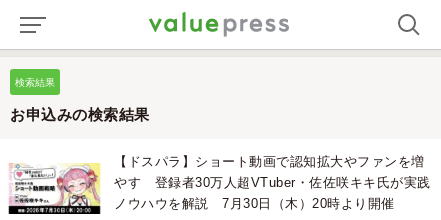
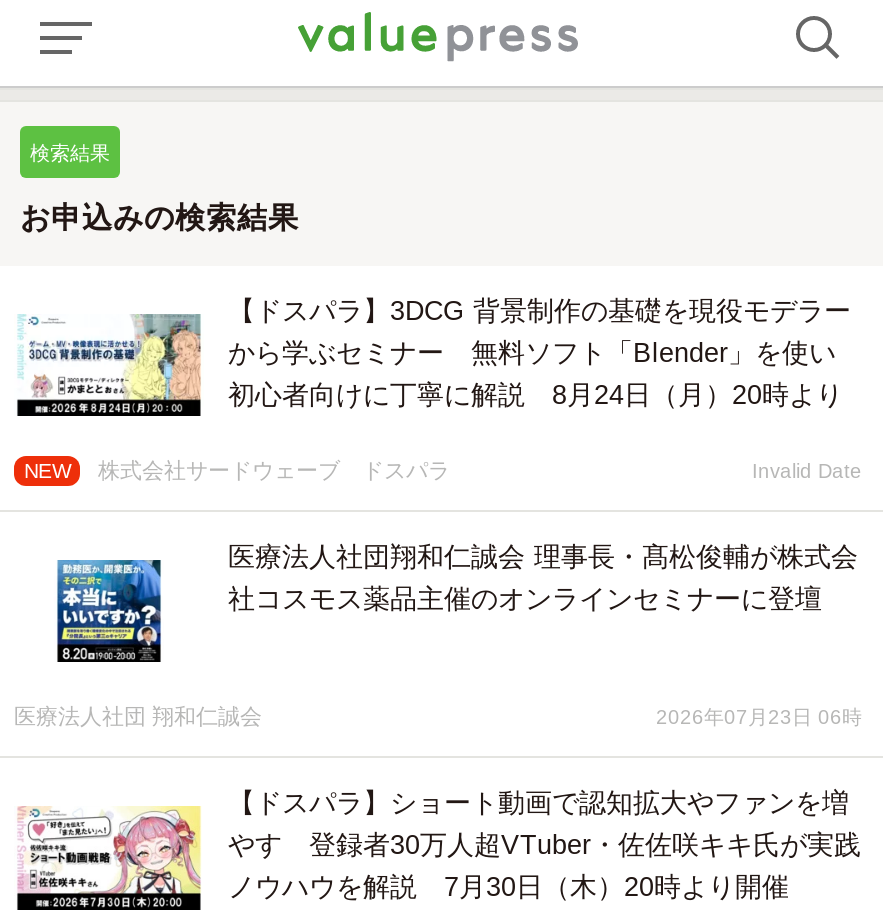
none -> [14,558,862,728] [image] | 医療法人社団 翔和仁誠会 | 2026年07月23日 06時
none -> [18,296,862,614] [image] | 【ドスパラ】3DCG 背景制作の基礎を現役モデラー | から学ぶセミナー 無料ソフト「Blender」を使い | 初心者向けに丁寧に解説 8月24日（月）20時より | NEW | 株式会社サードウェーブ ドスパラ | Invalid Date | 医療法人社団翔和仁誠会 理事長・髙松俊輔が株式会 | 社コスモス薬品主催のオンラインセミナーに登壇

